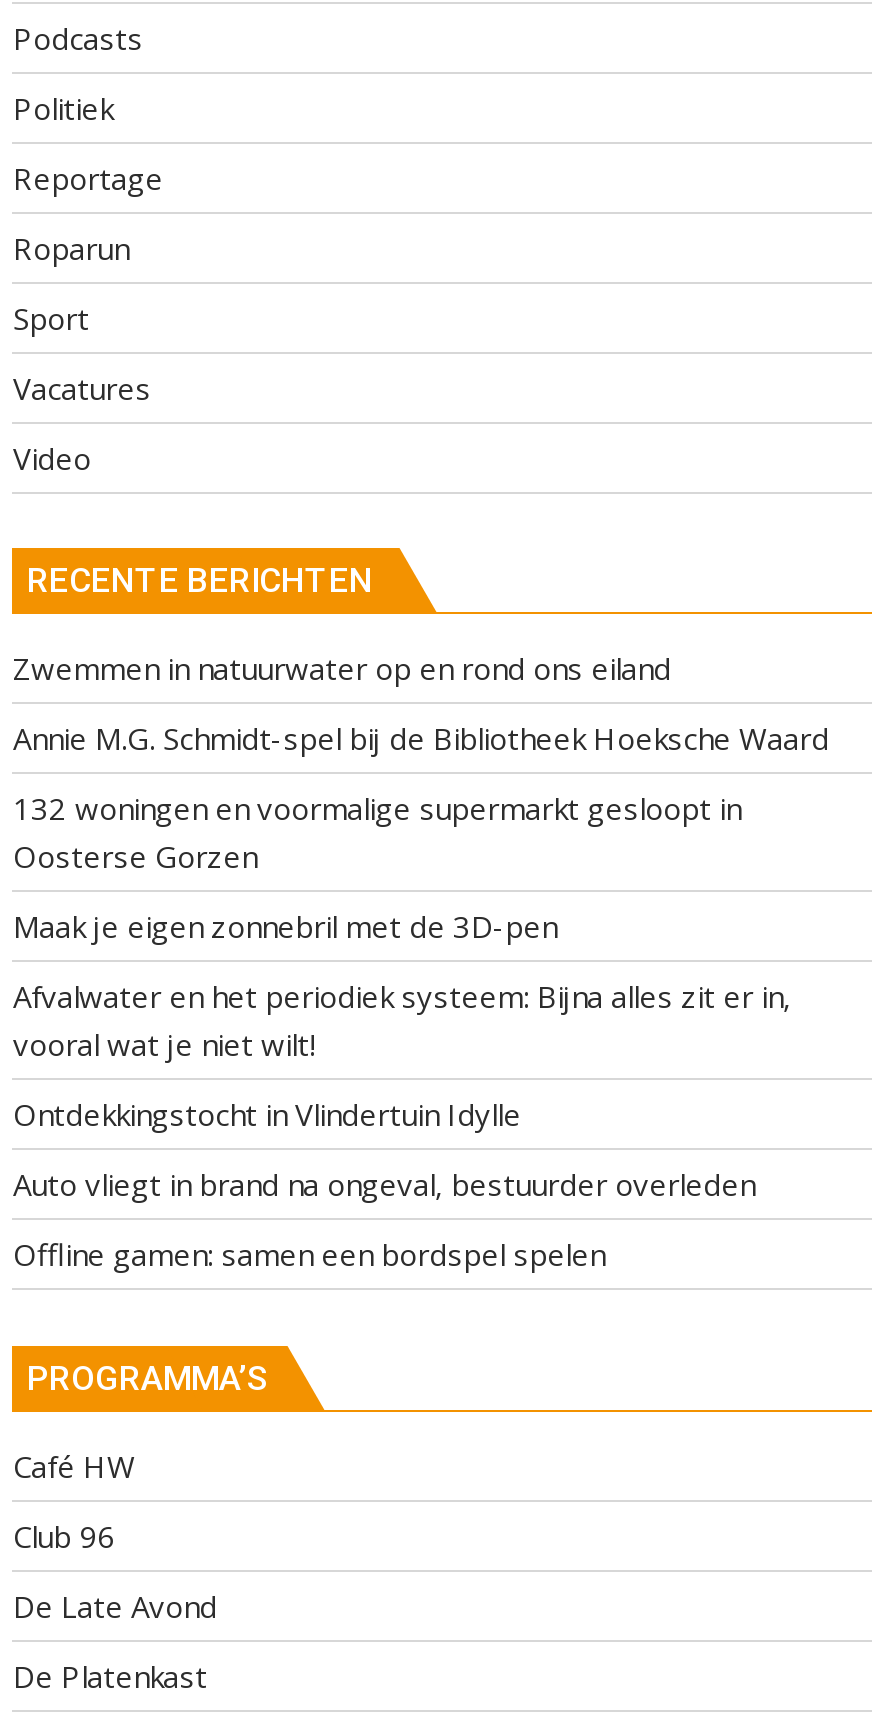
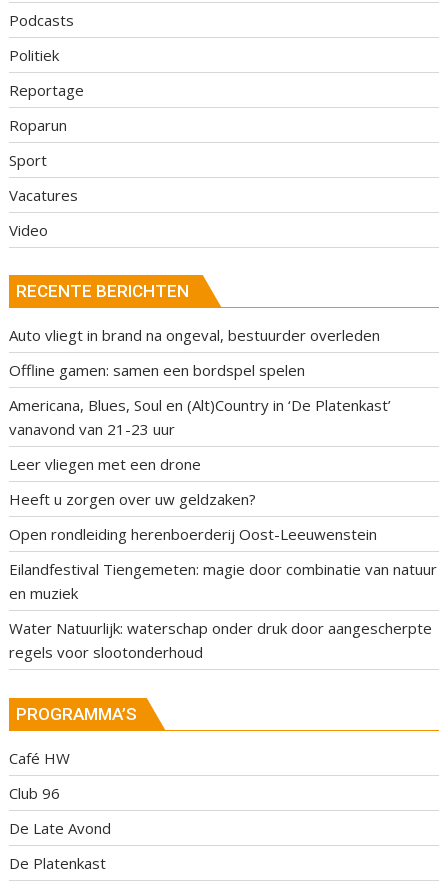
[13,649,829,1135] Zwemmen in natuurwater op en rond ons eiland | Annie M.G. Schmidt-spel bij de Bibliotheek Hoeksche Waard | 132 woningen en voormalige supermarkt gesloopt in | Oosterse Gorzen | Maak je eigen zonnebril met de 3D-pen | Afvalwater en het periodiek systeem: Bijna alles zit er in, | vooral wat je niet wilt! | Ontdekkingstocht in Vlindertuin Idylle -> none
moved [13,1165,755,1275] -> [9,325,380,380]: Auto vliegt in brand na ongeval, bestuurder overleden | Offline gamen: samen een bordspel spelen
none -> [9,395,437,662] Americana, Blues, Soul en (Alt)Country in ‘De Platenkast’ | vanavond van 21-23 uur | Leer vliegen met een drone | Heeft u zorgen over uw geldzaken? | Open rondleiding herenboerderij Oost-Leeuwenstein | Eilandfestival Tiengemeten: magie door combinatie van natuur | en muziek | Water Natuurlijk: waterschap onder druk door aangescherpte | regels voor slootonderhoud

